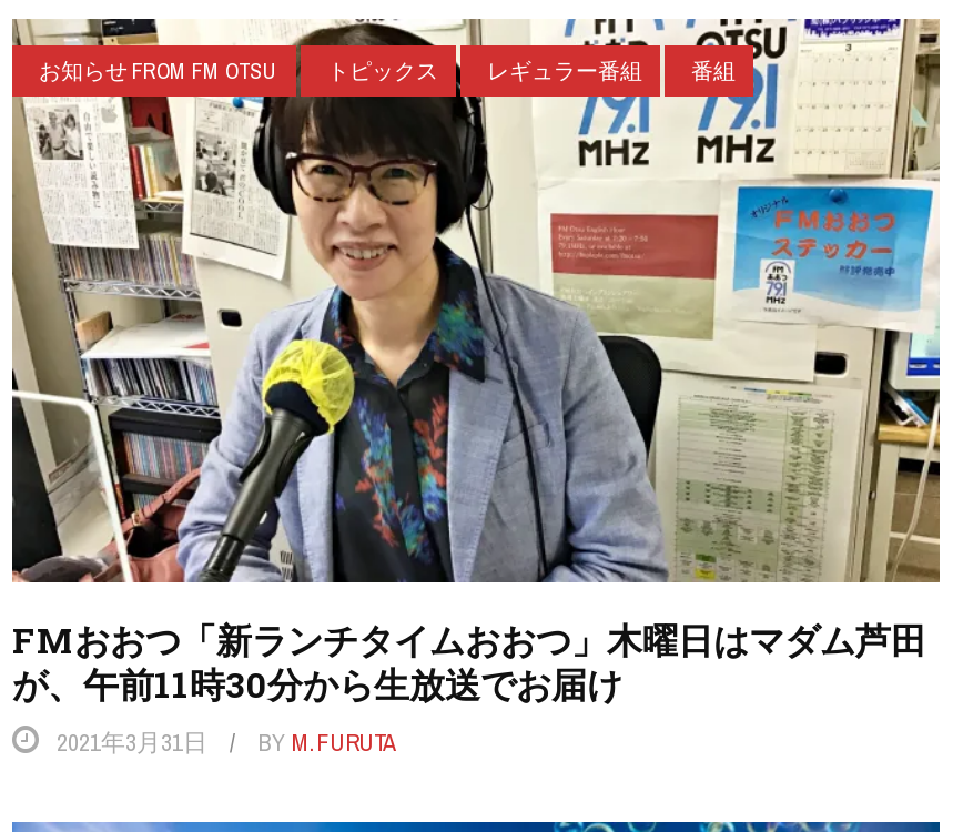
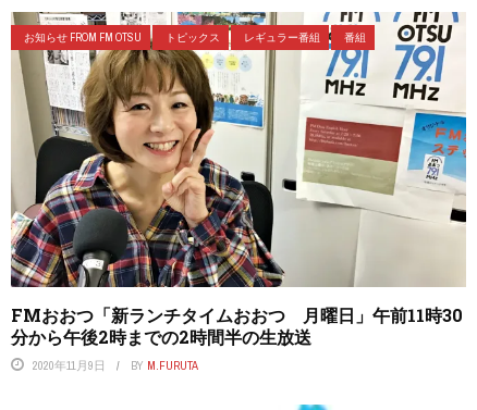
[10,16,942,757] [image] | FMおおつ「新ランチタイムおおつ」木曜日はマダム芦田 | が、午前11時30分から生放送でお届け | 2021年3月31日 -> [10,11,467,373] [image] | FMおおつ「新ランチタイムおおつ 月曜日」午前11時30 | 分から午後2時までの2時間半の生放送 | 2020年11月9日

